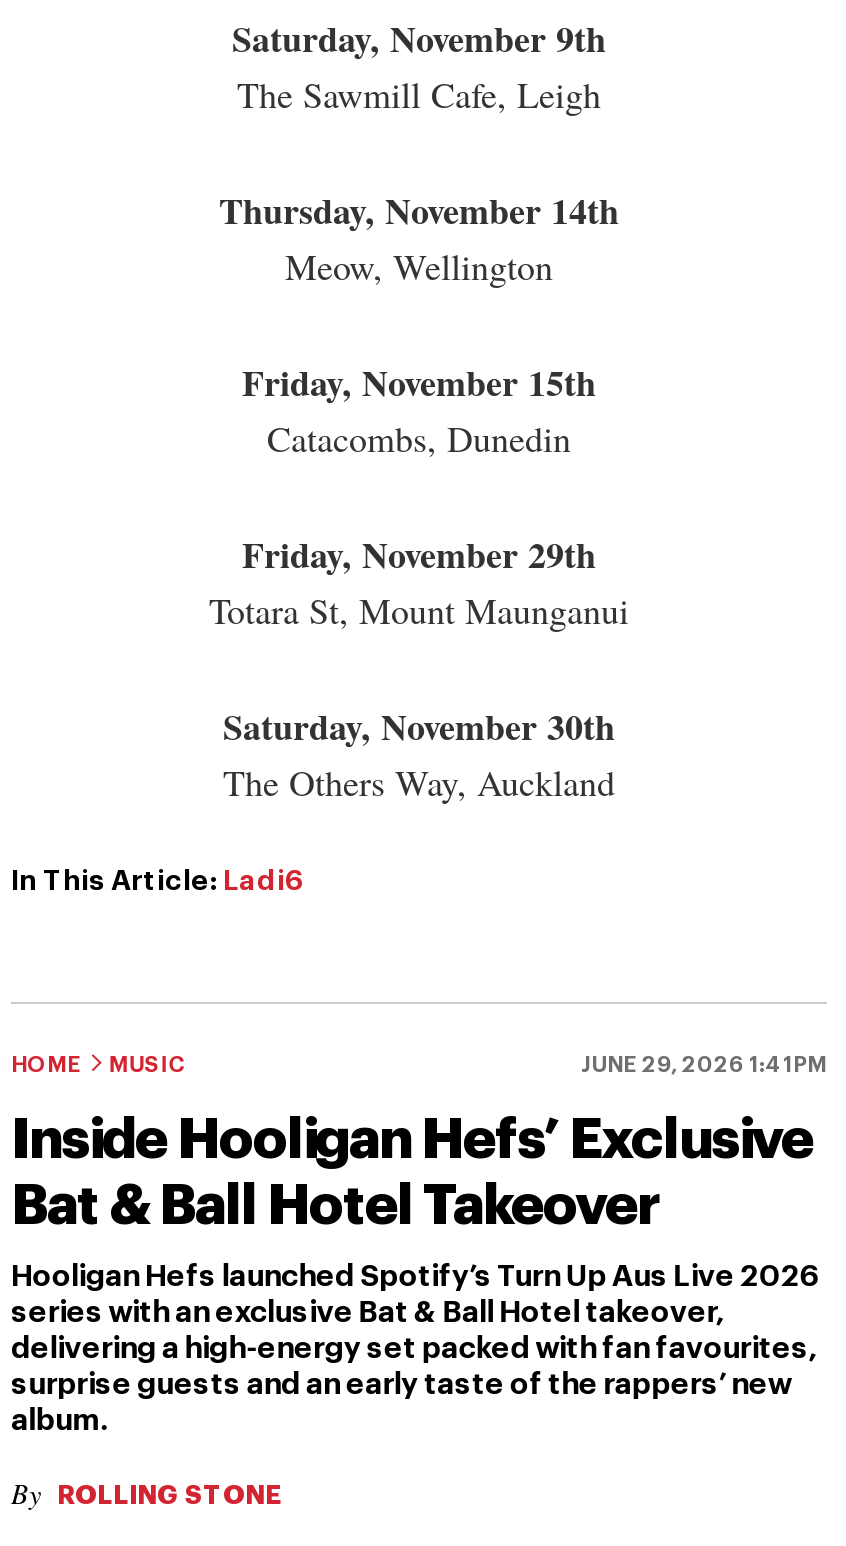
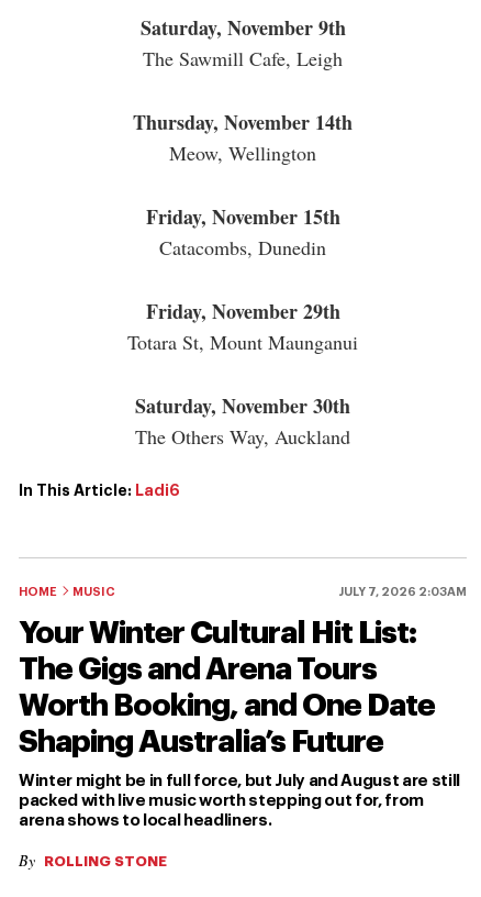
[581,1053,827,1075] JUNE 29, 2026 1:41PM -> [338,586,467,598] JULY 7, 2026 2:03AM
[11,1111,813,1233] Inside Hooligan Hefs’ Exclusive | Bat & Ball Hotel Takeover -> [19,617,435,757] Your Winter Cultural Hit List: | The Gigs and Arena Tours | Worth Booking, and One Date | Shaping Australia’s Future
[11,1261,819,1435] Hooligan Hefs launched Spotify’s Turn Up Aus Live 2026 | series with an exclusive Bat & Ball Hotel takeover, | delivering a high-energy set packed with fan favourites, | surprise guests and an early taste of the rappers’ new | album. -> [19,772,460,829] Winter might be in full force, but July and August are still | packed with live music worth stepping out for, from | arena shows to local headliners.

